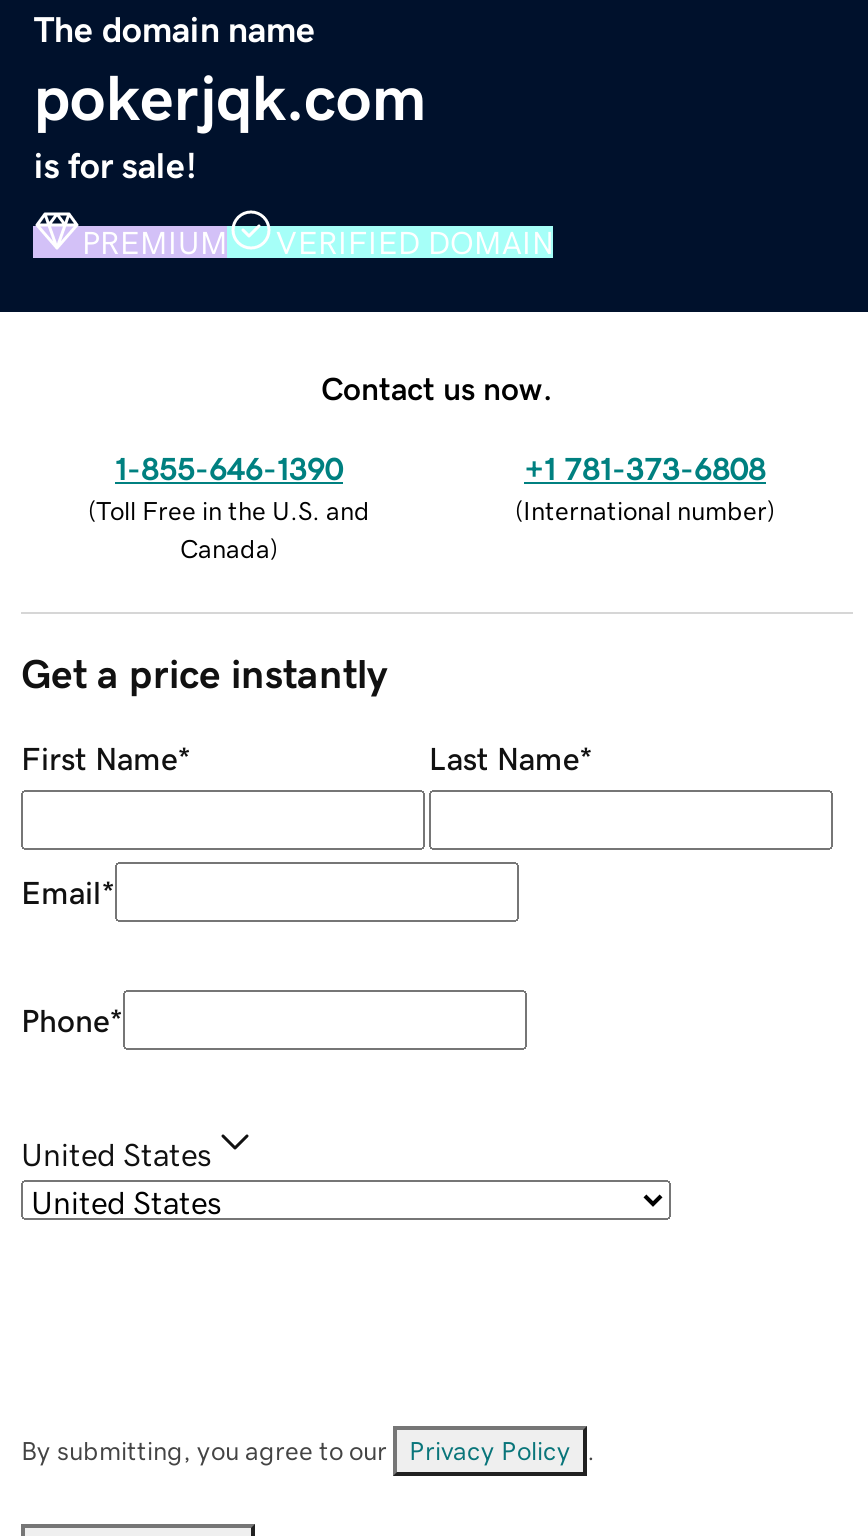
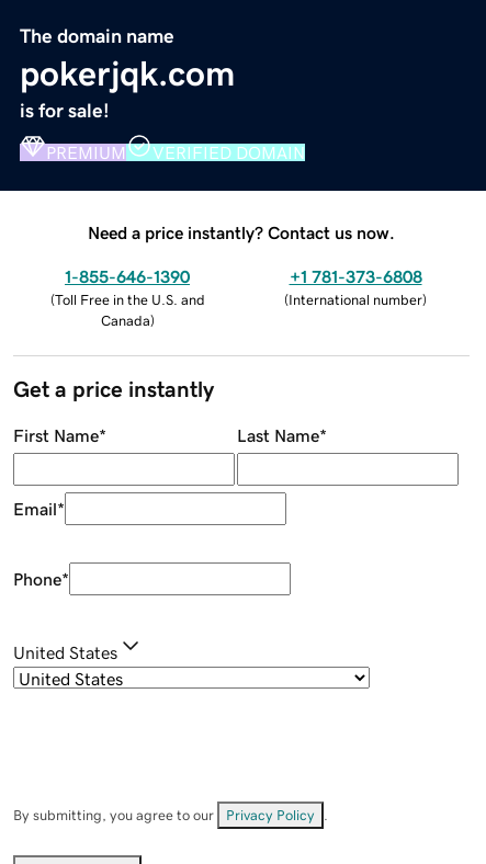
[321,371,553,403] Contact us now. -> [88,223,395,241] Need a price instantly? Contact us now.

